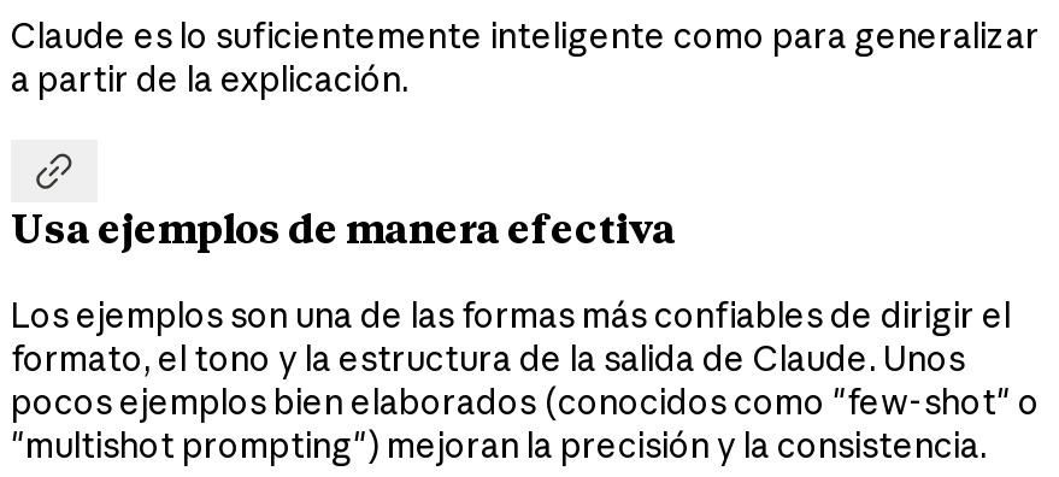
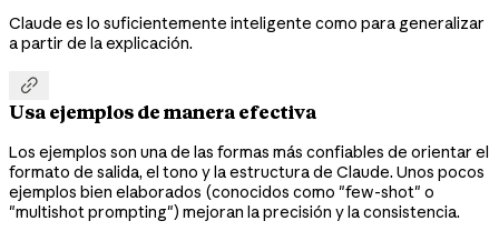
[11,293,1040,423] Los ejemplos son una de las formas más confiables de dirigir el | formato, el tono y la estructura de la salida de Claude. Unos | pocos ejemplos bien elaborados (conocidos como "few-shot" o -> [9,142,489,202] Los ejemplos son una de las formas más confiables de orientar el | formato de salida, el tono y la estructura de Claude. Unos pocos | ejemplos bien elaborados (conocidos como "few-shot" o

